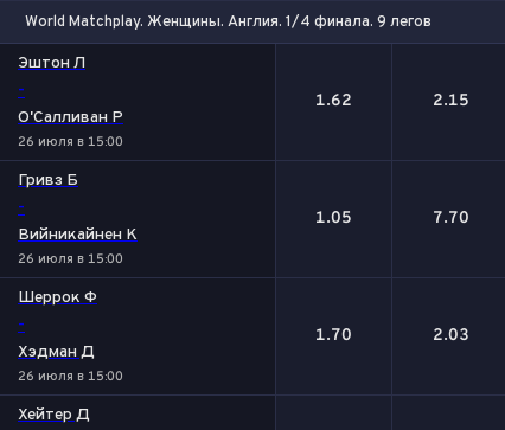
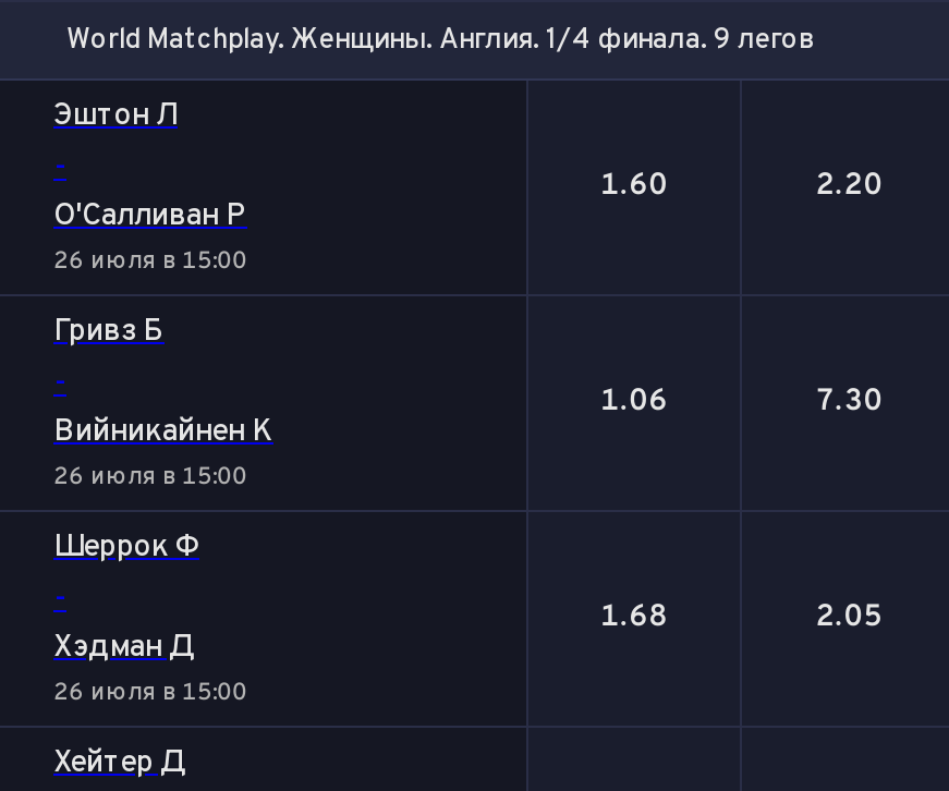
[316,91,352,111] 1.62 -> [601,168,668,205] 1.60
[432,91,469,111] 2.15 -> [815,168,883,205] 2.20
[316,208,352,229] 1.05 -> [601,384,668,421] 1.06
[432,208,469,229] 7.70 -> [815,384,883,421] 7.30
[316,326,352,346] 1.70 -> [601,599,668,636] 1.68
[432,326,469,346] 2.03 -> [815,599,883,636] 2.05

